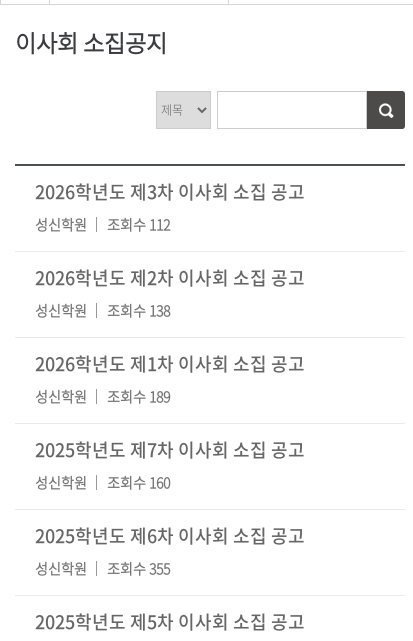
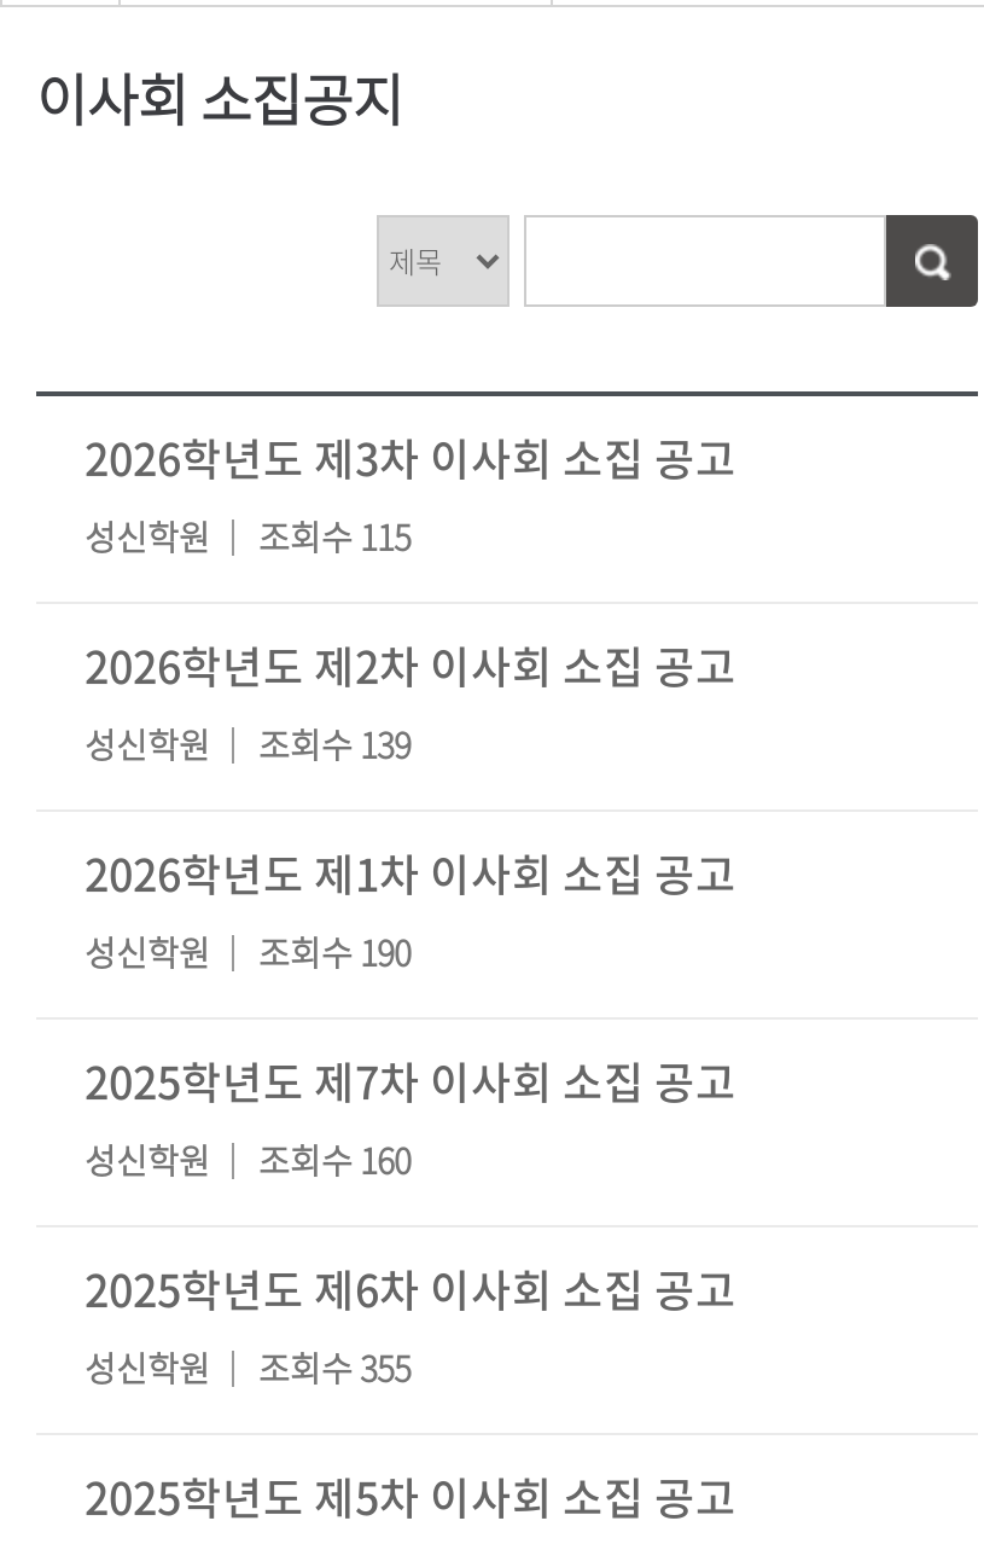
[35,214,170,234] 성신학원 조회수 112 -> [85,512,411,560] 성신학원 조회수 115
[35,300,170,320] 성신학원 조회수 138 -> [85,720,411,768] 성신학원 조회수 139
[35,386,170,406] 성신학원 조회수 189 -> [85,928,411,976] 성신학원 조회수 190

